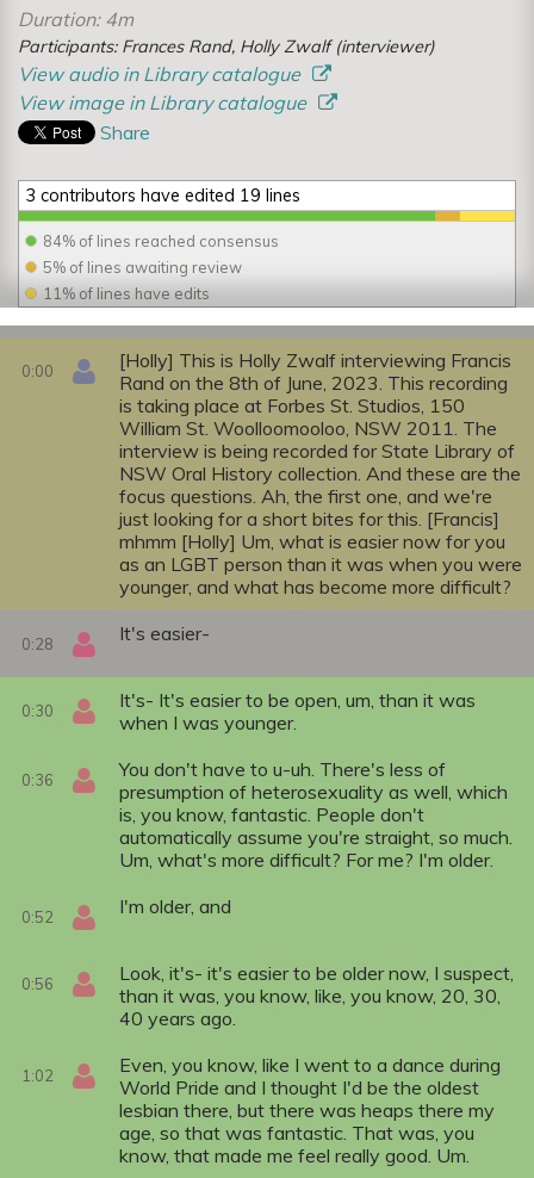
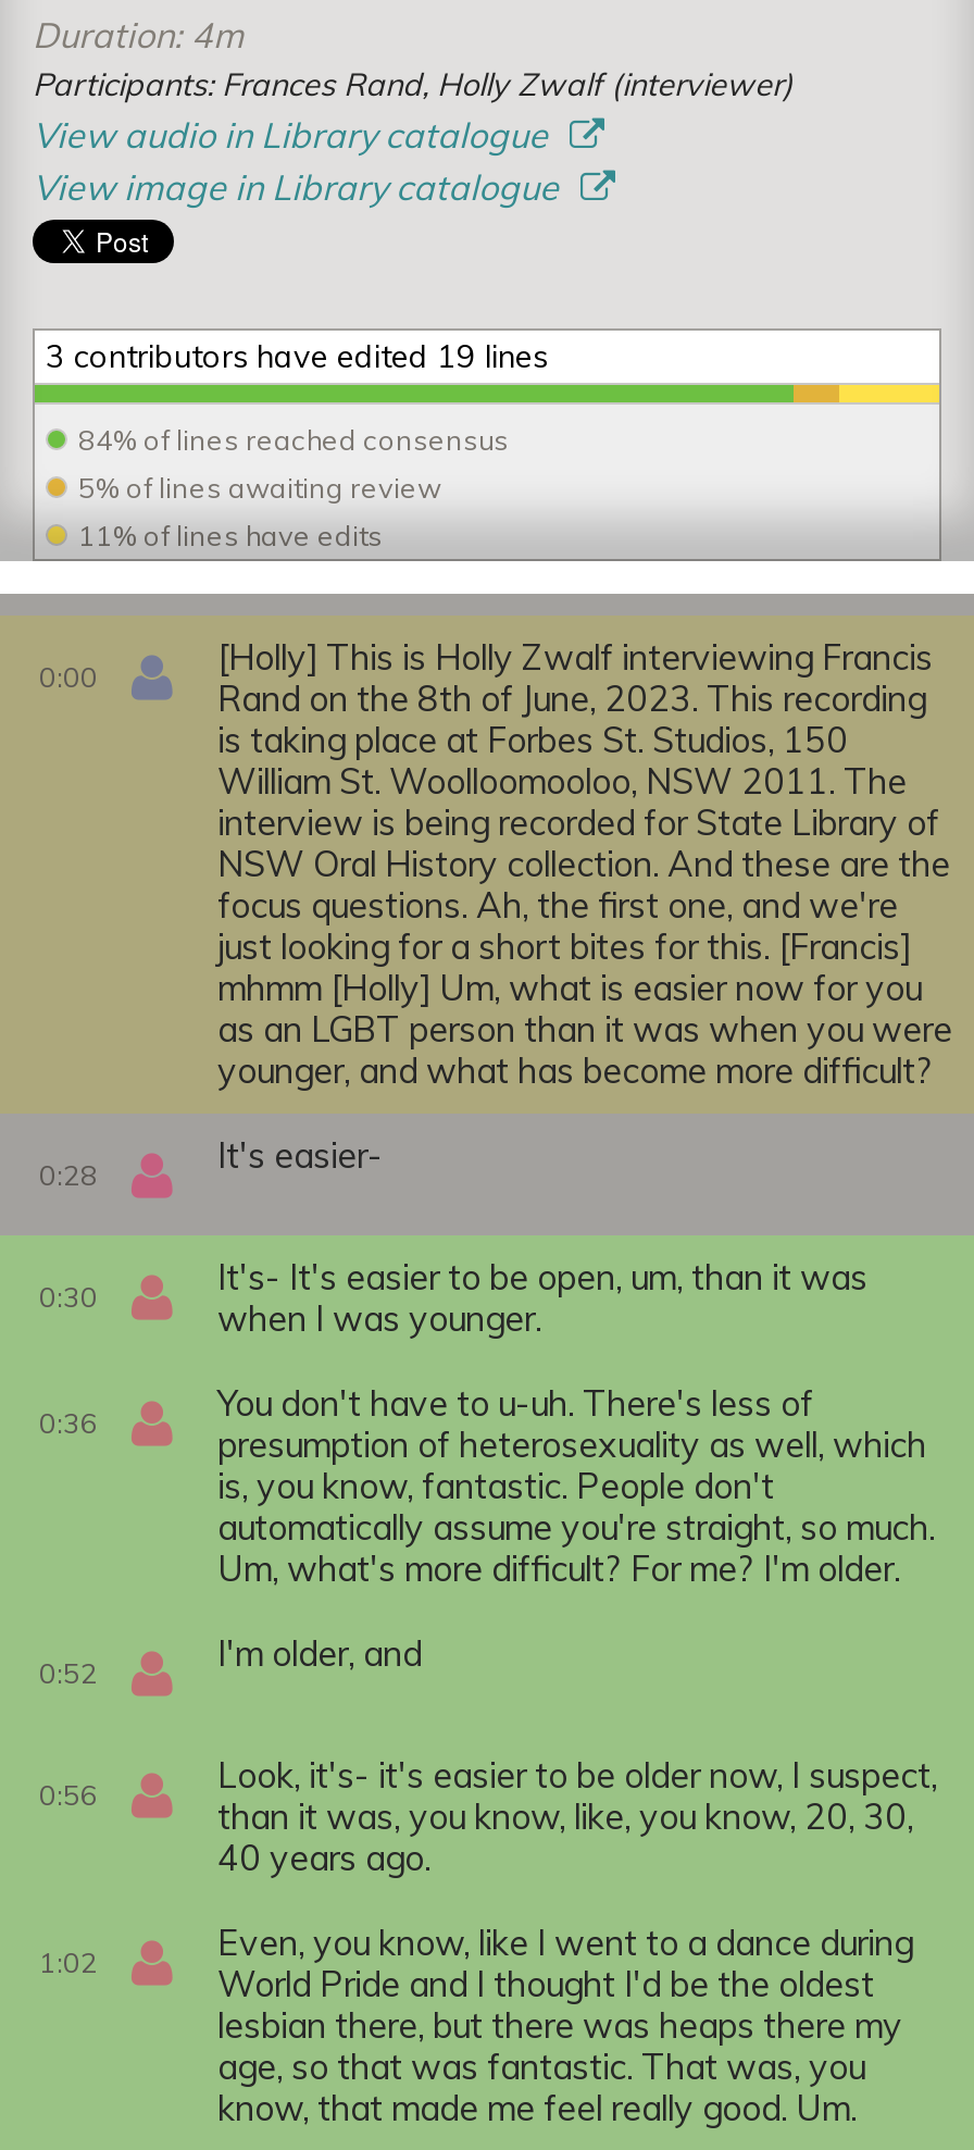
[100,120,150,144] Share -> none

